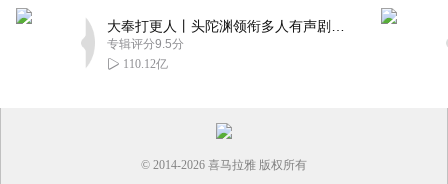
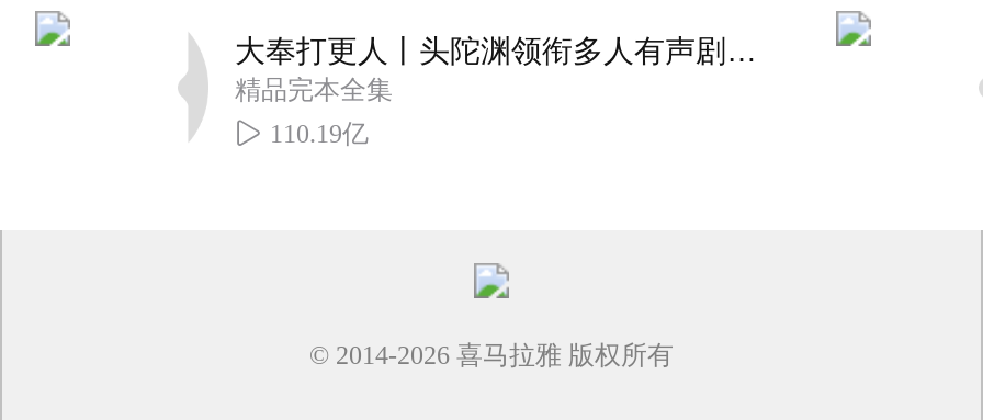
[107,37,184,71] 专辑评分9.5分 | 110.12亿 -> [235,75,393,149] 精品完本全集 | 110.19亿

